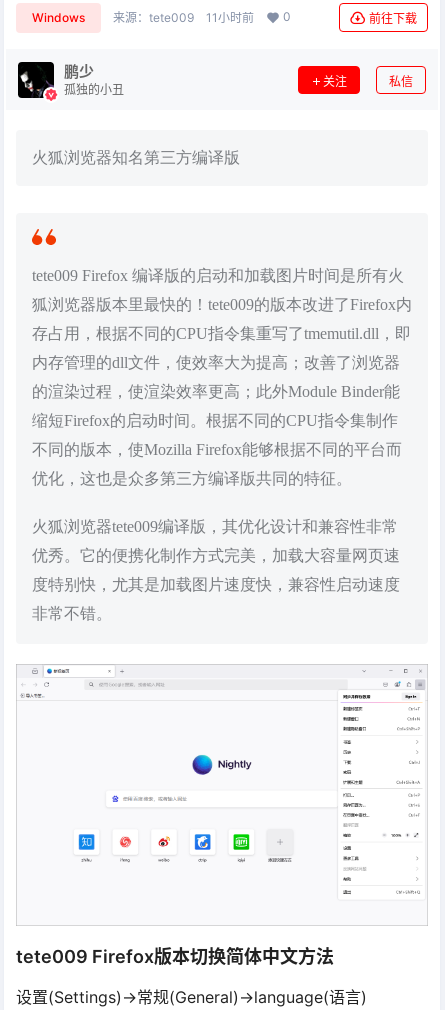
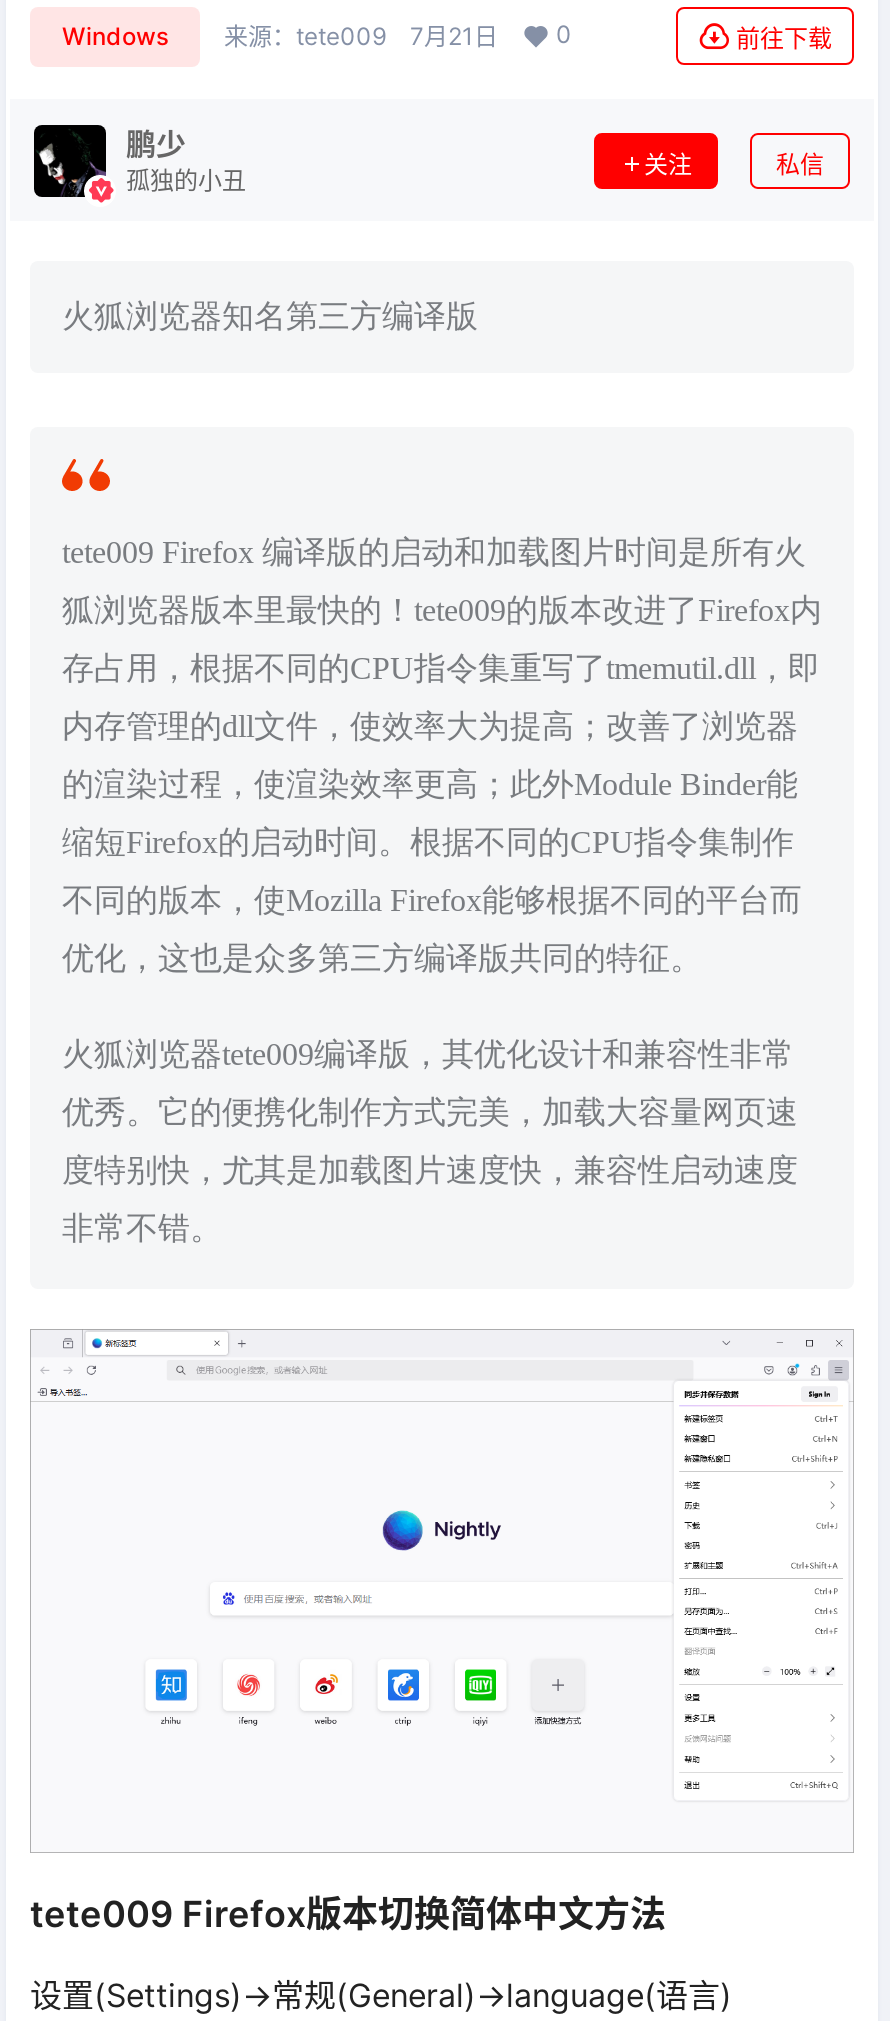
[32,9,291,25] Windows 来源：tete009 11小时前 0 -> [62,19,572,51] Windows 来源：tete009 7月21日 0

